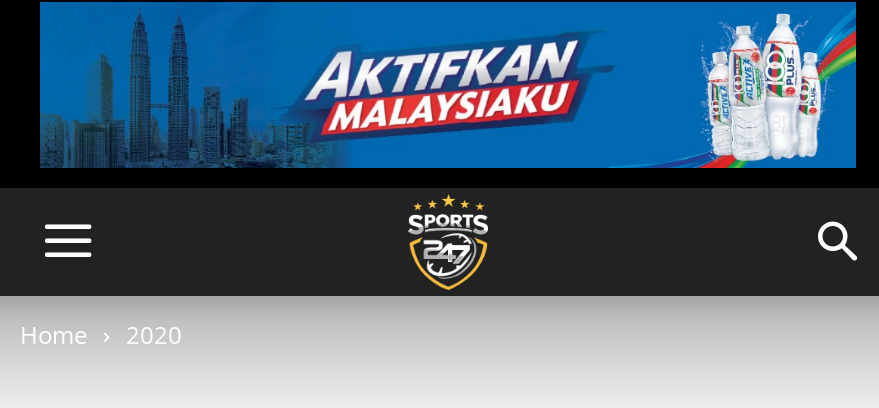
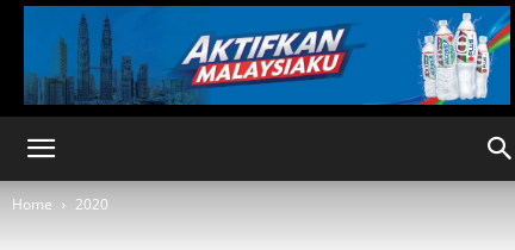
[406,194,490,292] [image] -> none

